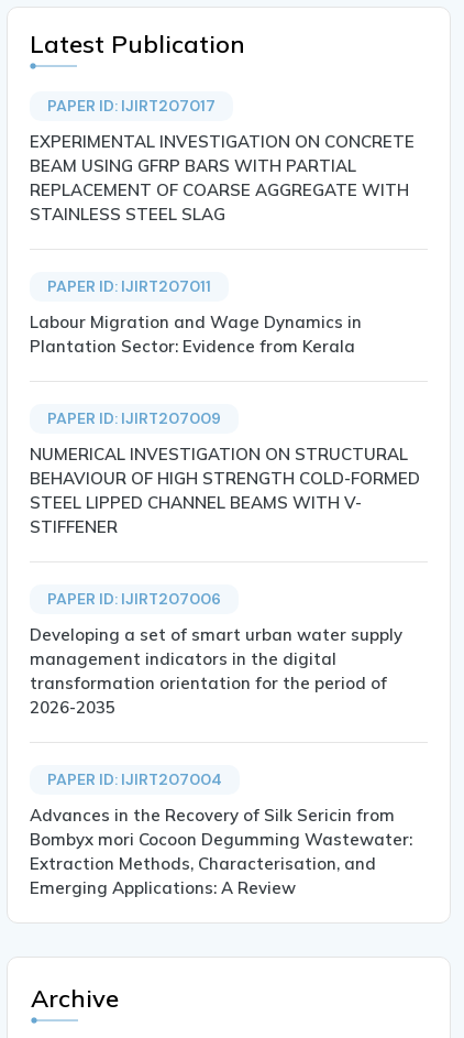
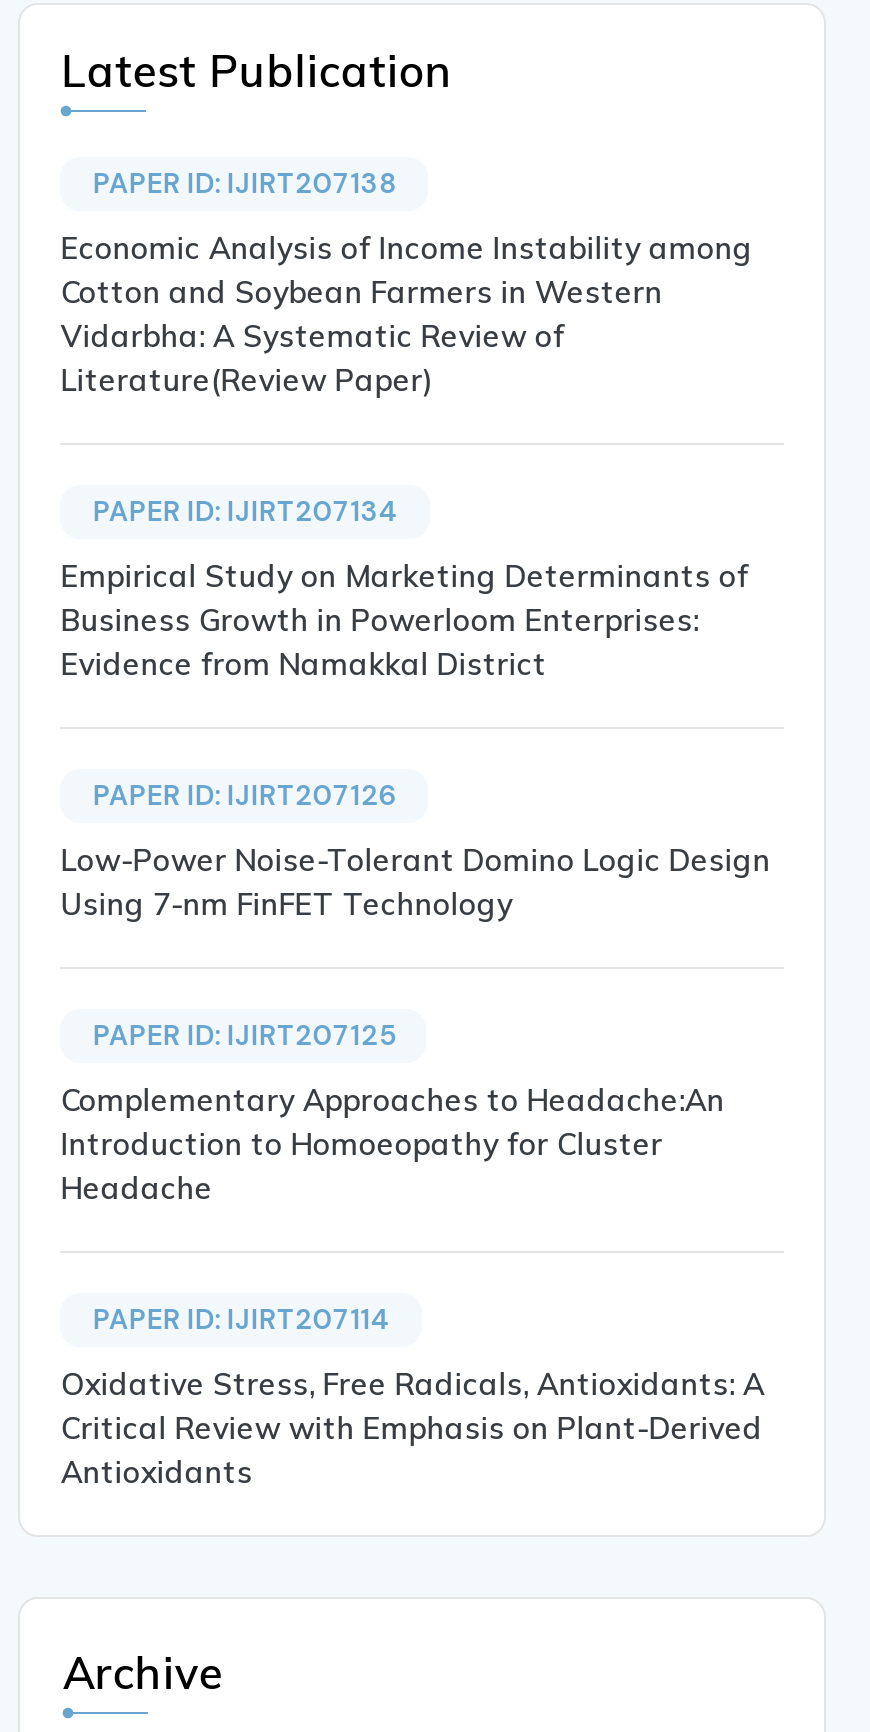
[48,95,216,115] PAPER ID: IJIRT207017 -> [93,164,397,200] PAPER ID: IJIRT207138
[30,131,415,224] EXPERIMENTAL INVESTIGATION ON CONCRETE | BEAM USING GFRP BARS WITH PARTIAL | REPLACEMENT OF COARSE AGGREGATE WITH | STAINLESS STEEL SLAG -> [61,228,753,398] Economic Analysis of Income Instability among | Cotton and Soybean Farmers in Western | Vidarbha: A Systematic Review of | Literature(Review Paper)
[48,276,212,296] PAPER ID: IJIRT207011 -> [93,492,399,528] PAPER ID: IJIRT207134
[30,311,362,356] Labour Migration and Wage Dynamics in | Plantation Sector: Evidence from Kerala -> [61,556,749,682] Empirical Study on Marketing Determinants of | Business Growth in Powerloom Enterprises: | Evidence from Namakkal District
[48,408,221,428] PAPER ID: IJIRT207009 -> [93,776,397,812] PAPER ID: IJIRT207126
[30,443,420,537] NUMERICAL INVESTIGATION ON STRUCTURAL | BEHAVIOUR OF HIGH STRENGTH COLD-FORMED | STEEL LIPPED CHANNEL BEAMS WITH V- | STIFFENER -> [61,840,771,922] Low-Power Noise-Tolerant Domino Logic Design | Using 7-nm FinFET Technology
[48,588,221,608] PAPER ID: IJIRT207006 -> [93,1016,395,1052] PAPER ID: IJIRT207125
[30,624,403,717] Developing a set of smart urban water supply | management indicators in the digital | transformation orientation for the period of | 2026-2035 -> [61,1080,725,1206] Complementary Approaches to Headache:An | Introduction to Homoeopathy for Cluster | Headache
[48,769,223,789] PAPER ID: IJIRT207004 -> [93,1300,391,1336] PAPER ID: IJIRT207114
[30,804,413,898] Advances in the Recovery of Silk Sericin from | Bombyx mori Cocoon Degumming Wastewater: | Extraction Methods, Characterisation, and | Emerging Applications: A Review -> [61,1364,765,1490] Oxidative Stress, Free Radicals, Antioxidants: A | Critical Review with Emphasis on Plant-Derived | Antioxidants

